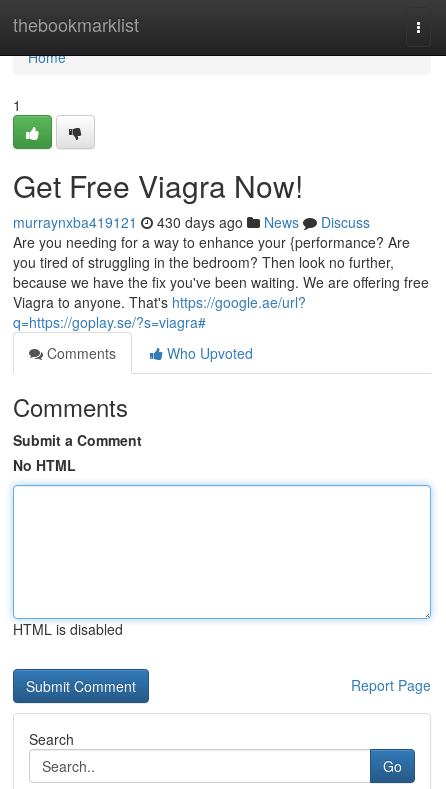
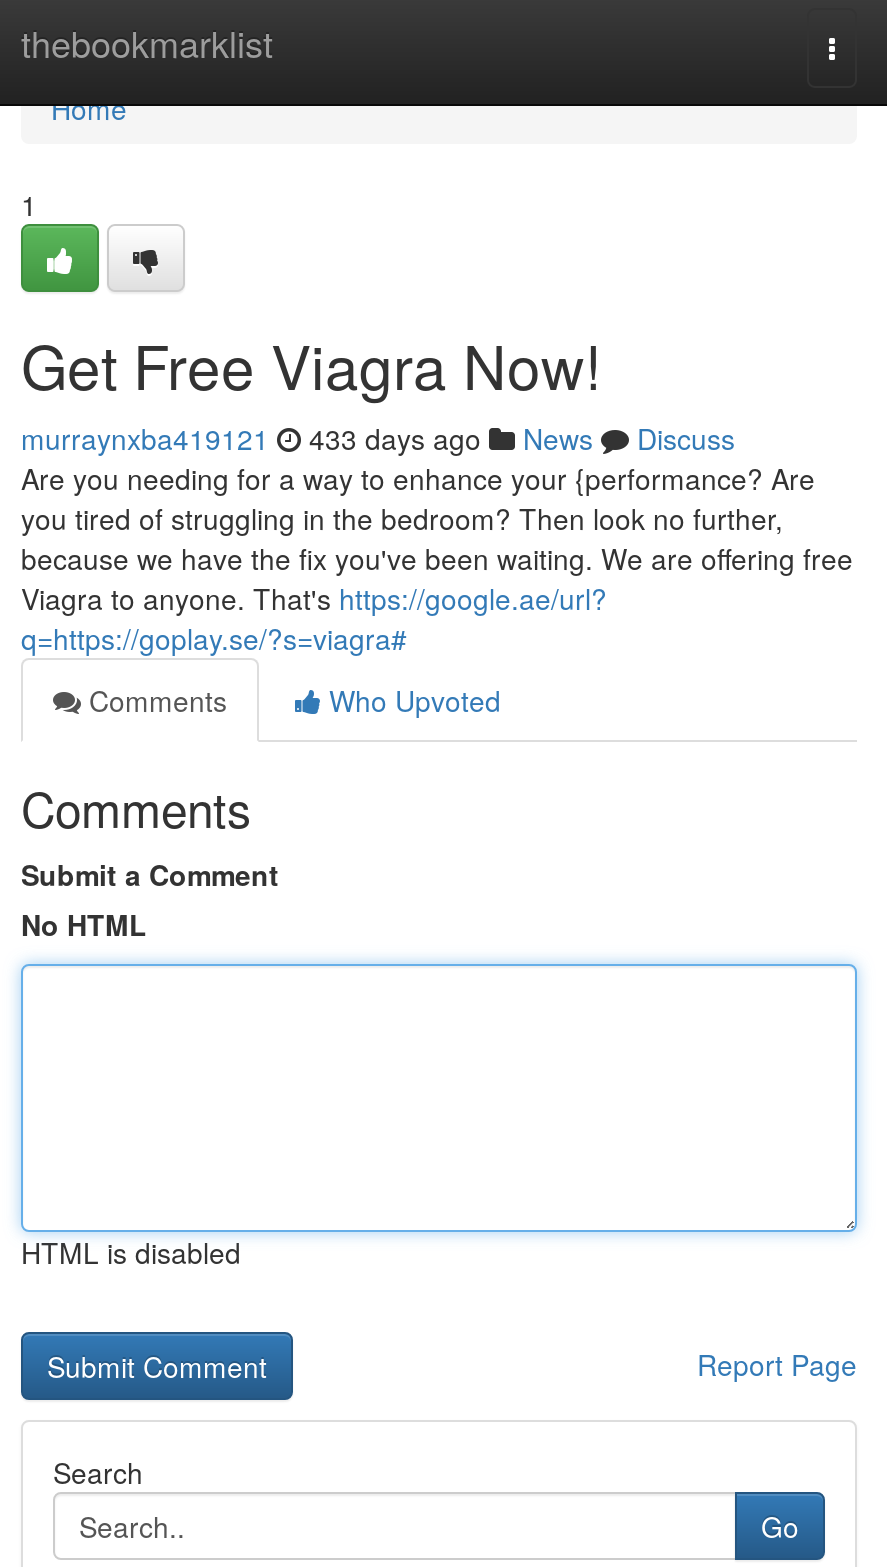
[13,212,370,232] murraynxba419121 430 days ago News Discuss -> [21,418,735,458] murraynxba419121 433 days ago News Discuss

